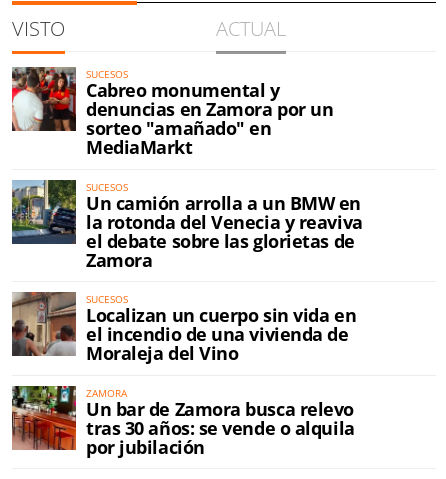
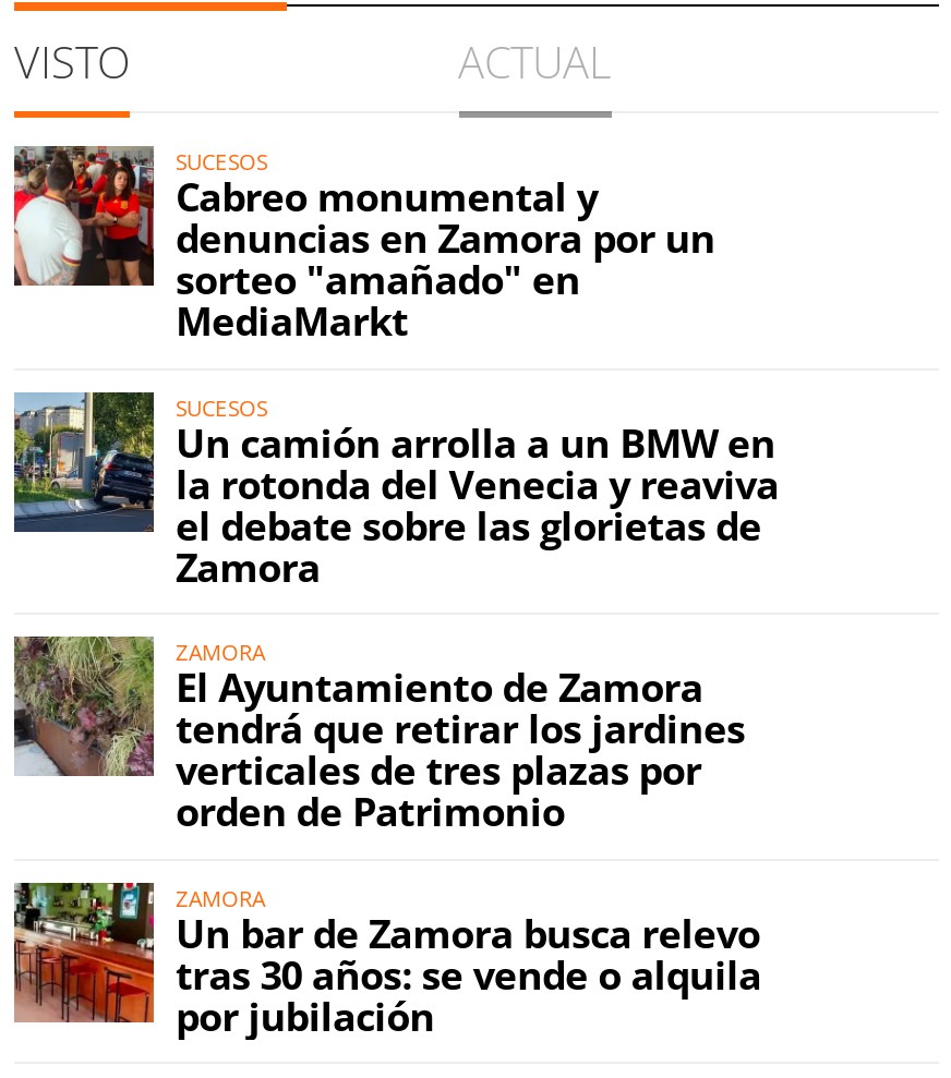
[11,292,356,365] [image] | SUCESOS | Localizan un cuerpo sin vida en | el incendio de una vivienda de | Moraleja del Vino -> [14,637,745,838] [image] | ZAMORA | El Ayuntamiento de Zamora | tendrá que retirar los jardines | verticales de tres plazas por | orden de Patrimonio

